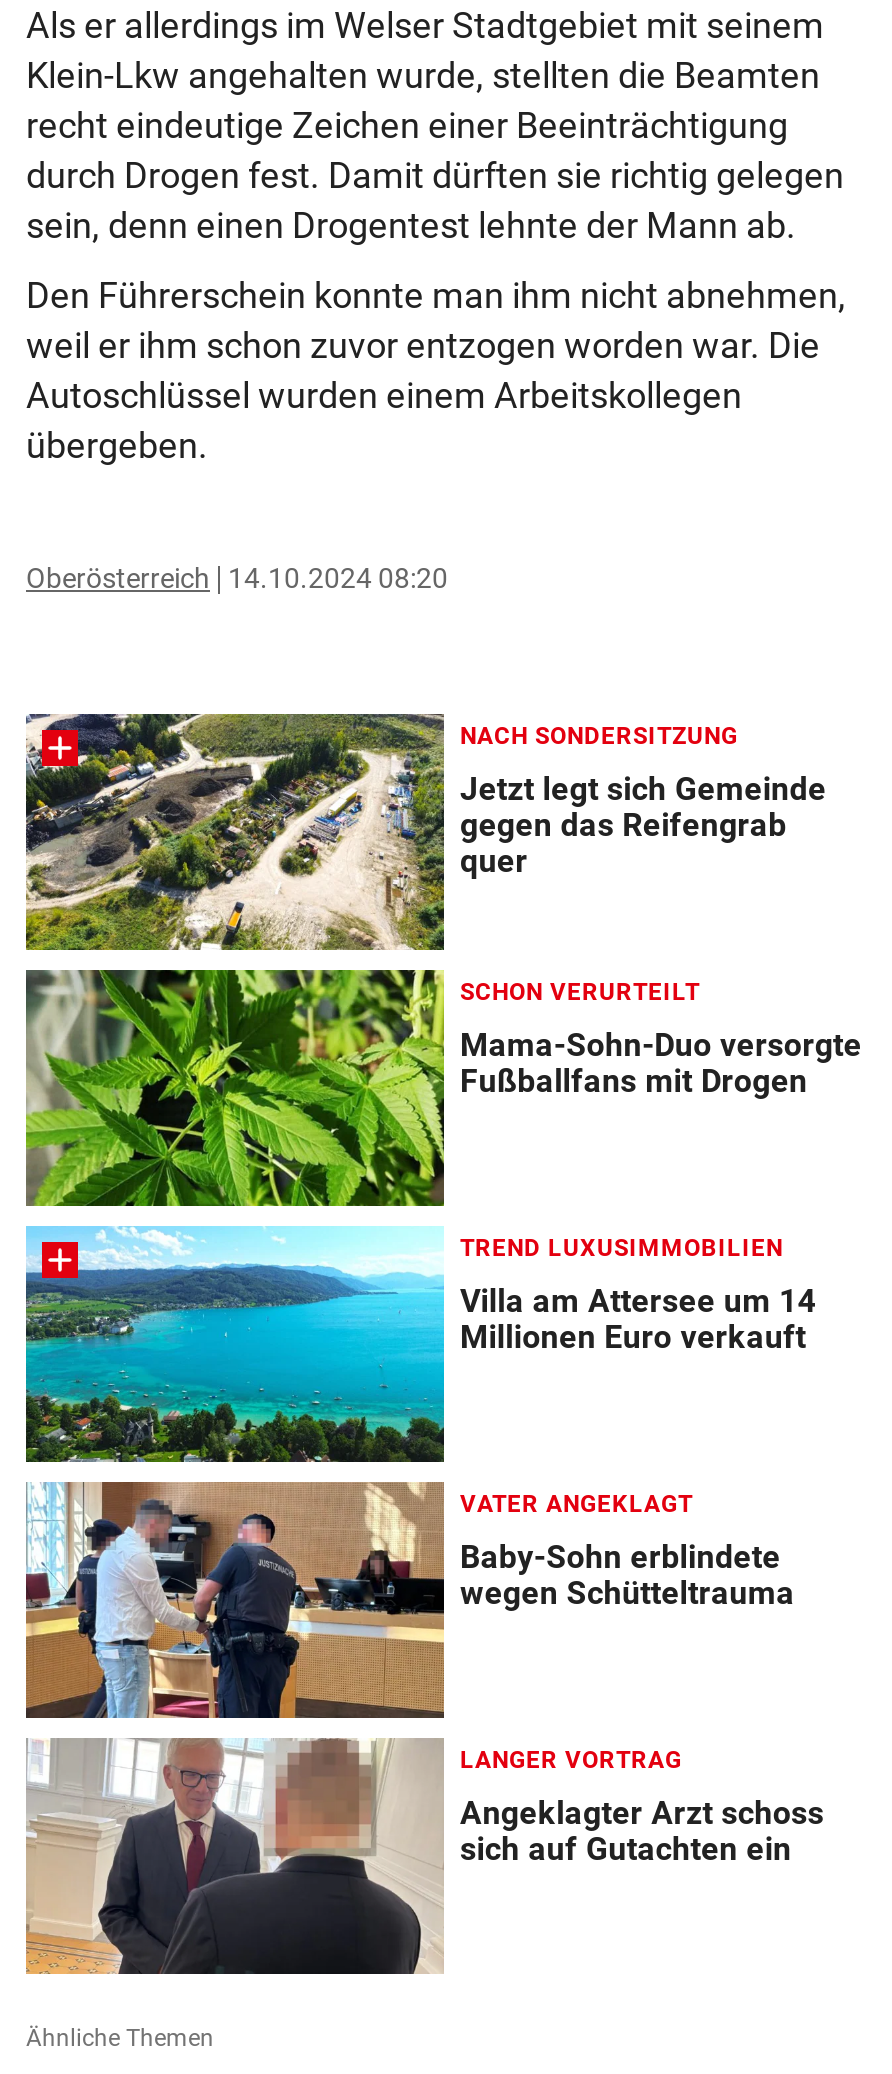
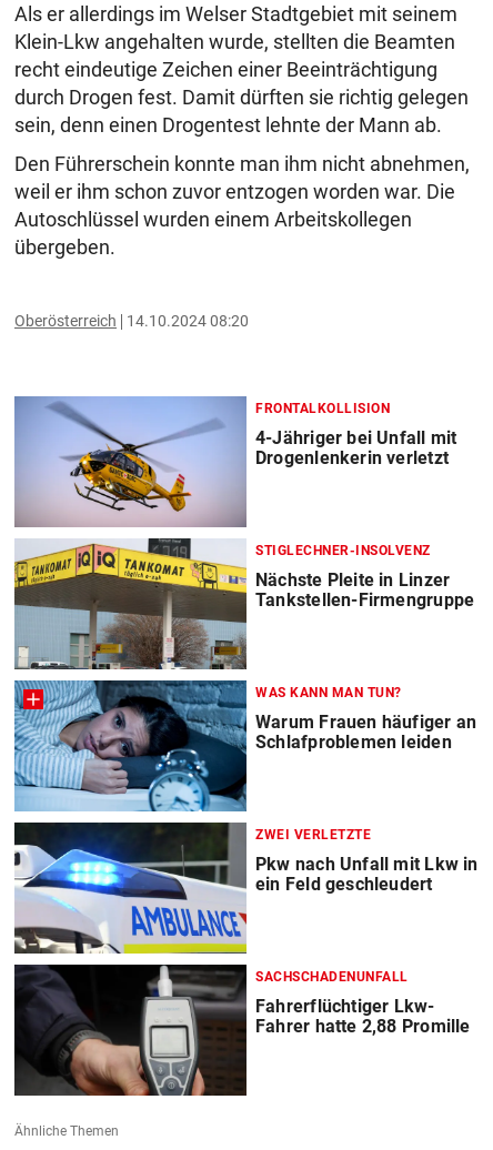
[24,712,738,952] [image] | NACH SONDERSITZUNG -> [13,396,390,527] [image] | FRONTALKOLLISION
[460,770,826,880] Jetzt legt sich Gemeinde | gegen das Reifengrab | quer -> [255,427,457,468] 4-Jähriger bei Unfall mit | Drogenlenkerin verletzt
[24,968,700,1208] [image] | SCHON VERURTEILT -> [14,537,430,670] [image] | STIGLECHNER-INSOLVENZ
[460,1026,862,1100] Mama-Sohn-Duo versorgte | Fußballfans mit Drogen -> [255,570,474,611] Nächste Pleite in Linzer | Tankstellen-Firmengruppe
[24,1226,783,1464] [image] | TREND LUXUSIMMOBILIEN -> [13,679,401,813] [image] | WAS KANN MAN TUN?
[460,1282,816,1356] Villa am Attersee um 14 | Millionen Euro verkauft -> [255,712,477,753] Warum Frauen häufiger an | Schlafproblemen leiden
[24,1480,693,1720] [image] | VATER ANGEKLAGT -> [13,821,371,955] [image] | ZWEI VERLETZTE
[460,1539,795,1613] Baby-Sohn erblindete | wegen Schütteltrauma -> [255,854,478,895] Pkw nach Unfall mit Lkw in | ein Feld geschleudert
[24,1736,682,1976] [image] | LANGER VORTRAG -> [13,964,408,1097] [image] | SACHSCHADENUNFALL
[460,1795,824,1869] Angeklagter Arzt schoss | sich auf Gutachten ein -> [255,996,470,1037] Fahrerflüchtiger Lkw- | Fahrer hatte 2,88 Promille

